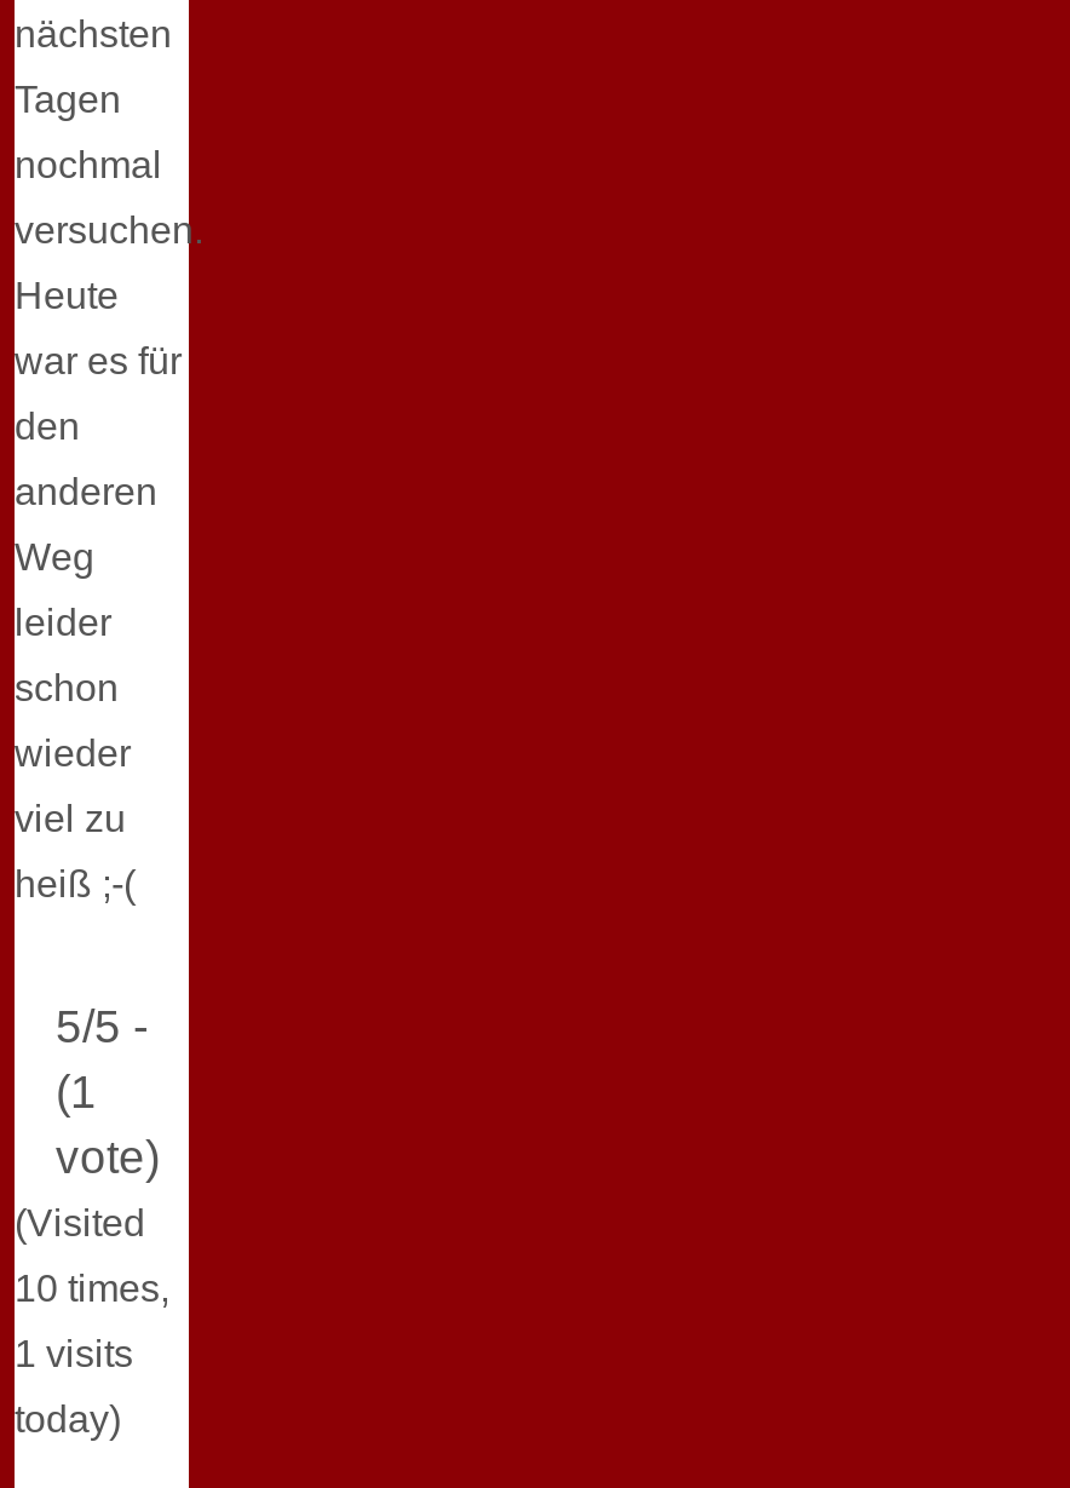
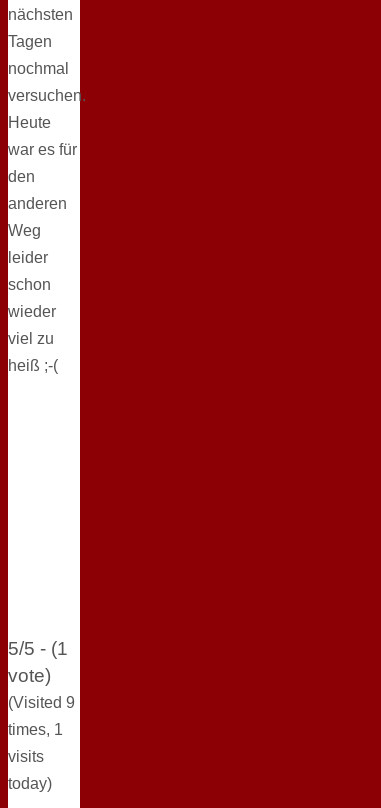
[15,1202,145,1243] (Visited -> [8,694,75,711] (Visited 9
[15,1267,169,1308] 10 times, -> [8,721,63,738] times, 1
[15,1333,133,1374] 1 visits -> [8,748,44,765] visits

